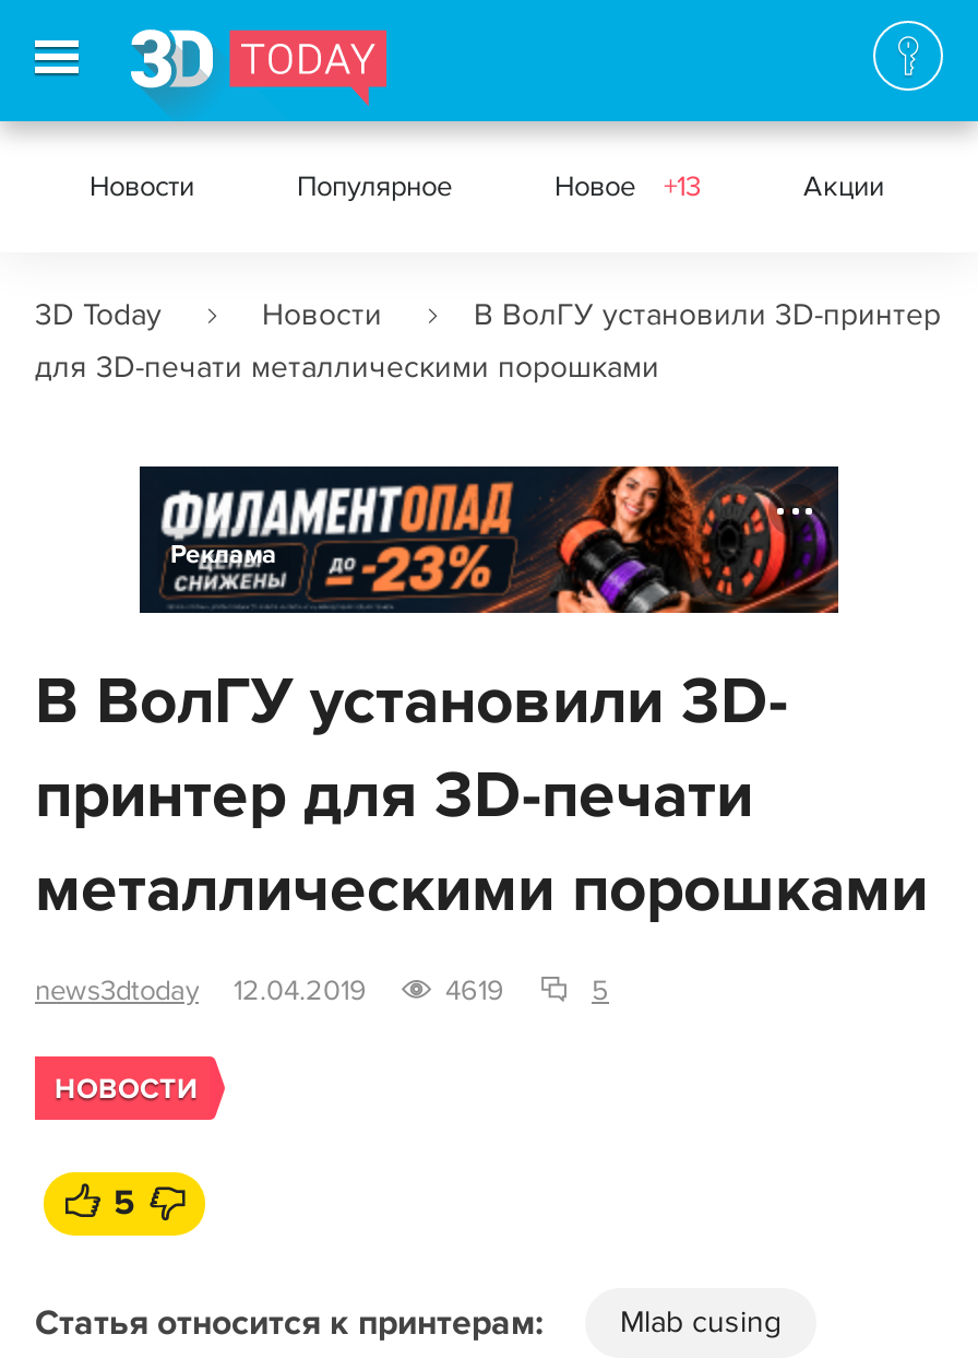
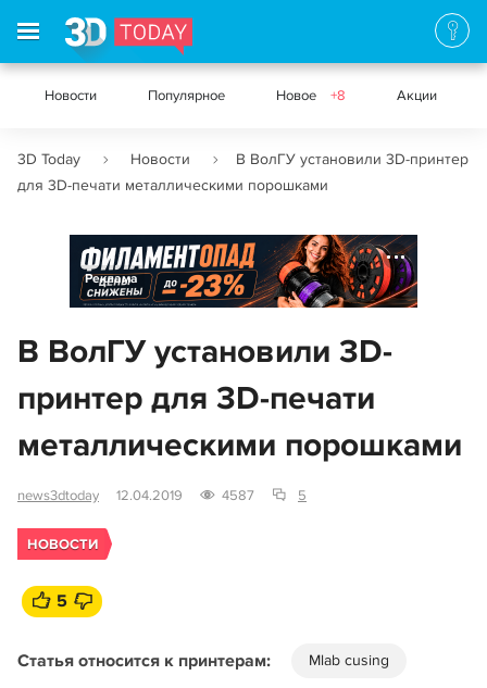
[554,169,701,204] Новое +13 -> [276,87,346,104] Новое +8
[445,973,504,1008] 4619 -> [222,487,254,504] 4587

